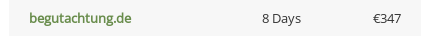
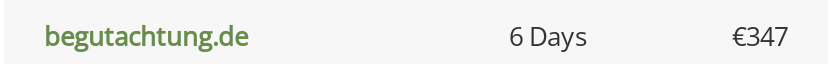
[261,9,300,27] 8 Days -> [509,18,587,54] 6 Days

